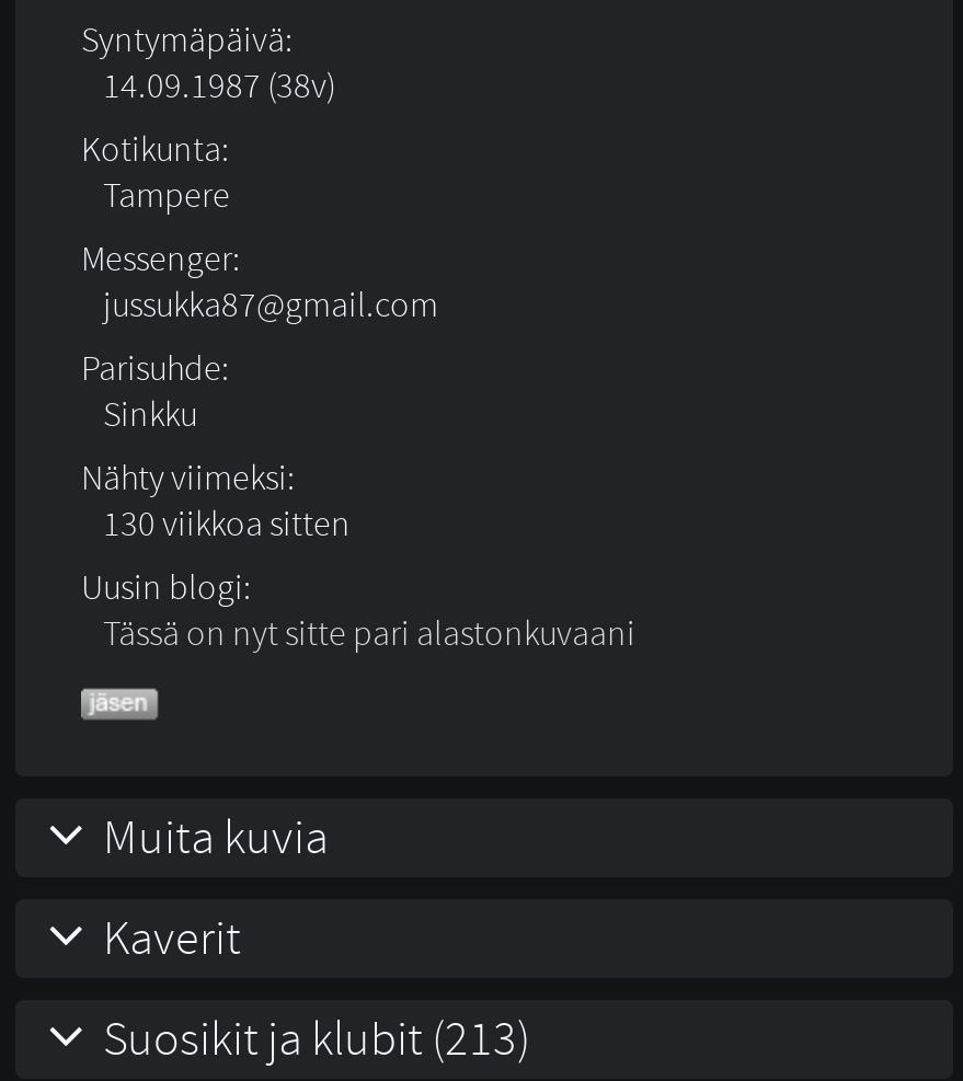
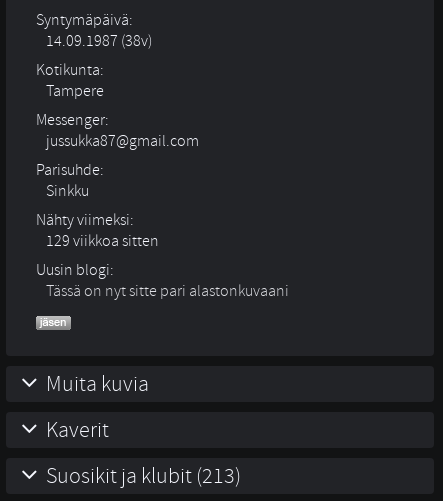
[103,503,351,547] 130 viikkoa sitten -> [46,231,159,251] 129 viikkoa sitten

